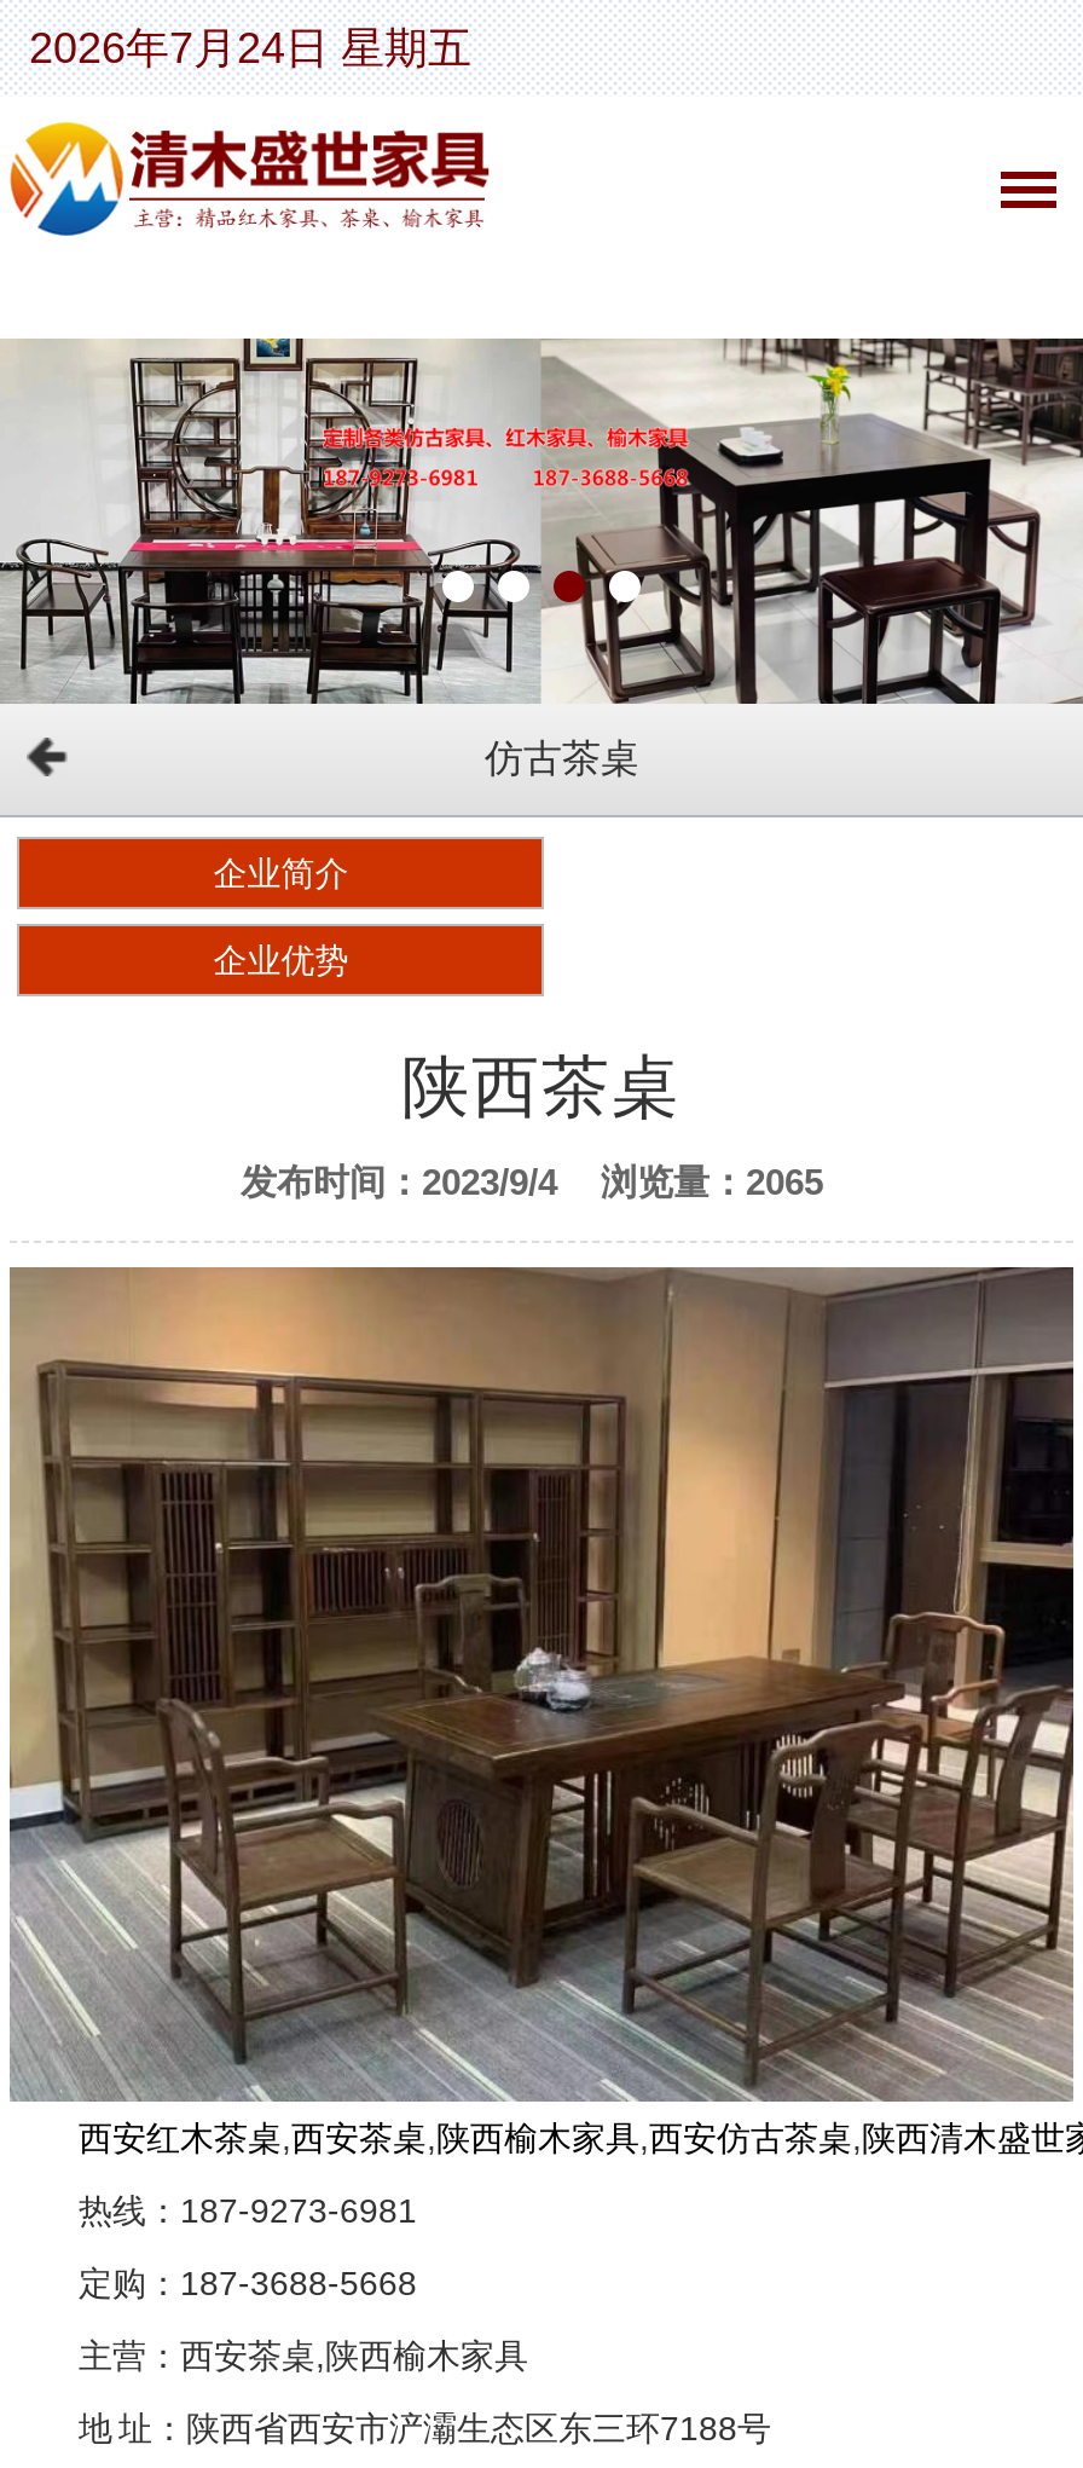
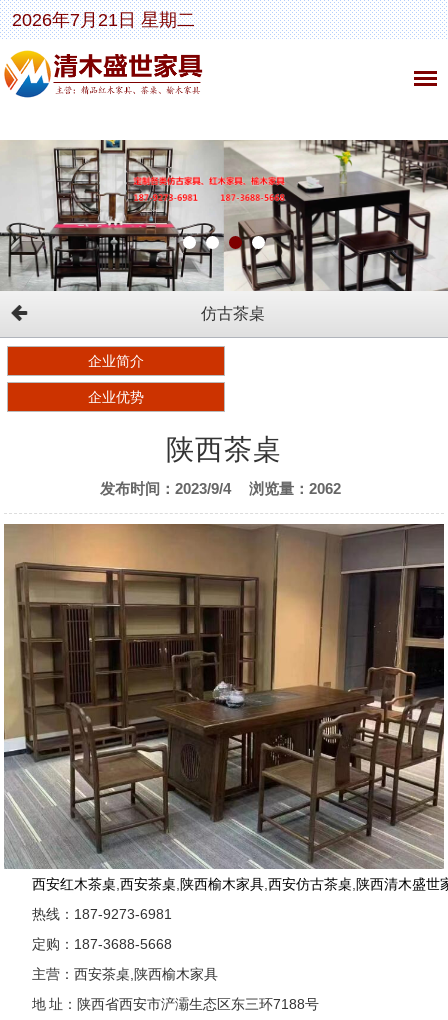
[29,24,471,73] 2026年7月24日 星期五 -> [12,10,195,30] 2026年7月21日 星期二
[241,1162,823,1203] 发布时间：2023/9/4 浏览量：2065 -> [99,480,340,497] 发布时间：2023/9/4 浏览量：2062

